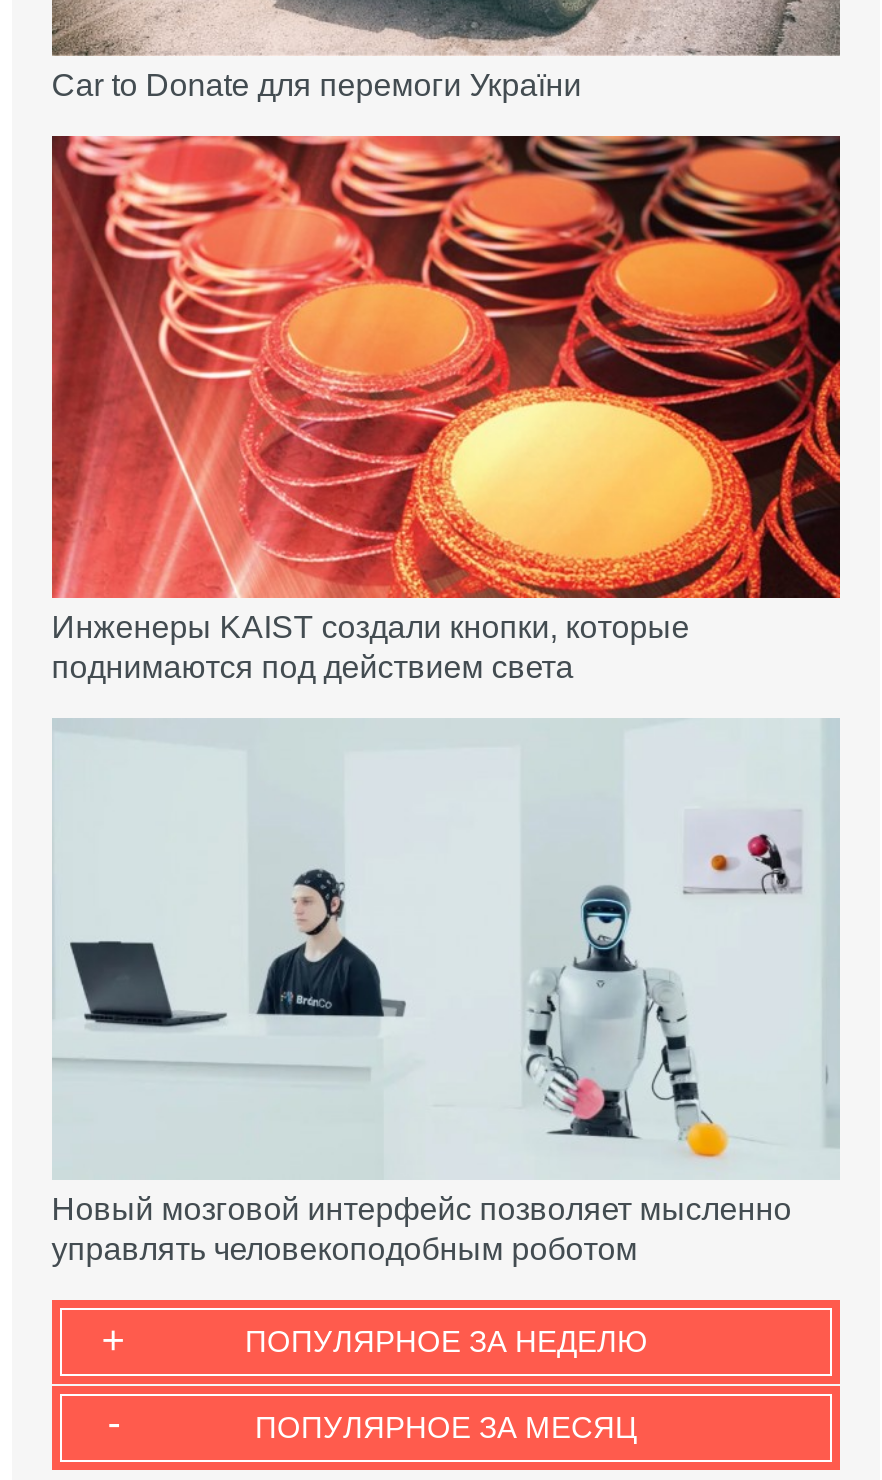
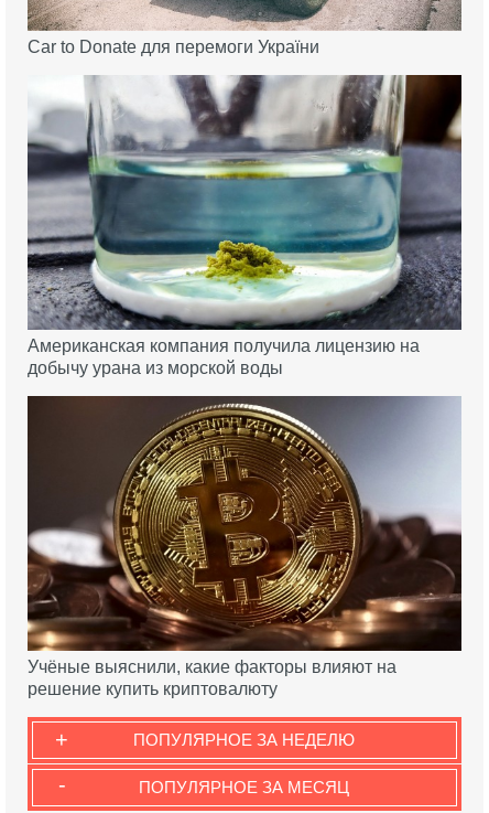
[50,134,842,685] [image] | Инженеры KAIST создали кнопки, которые | поднимаются под действием света -> [26,74,463,378] [image] | Американская компания получила лицензию на | добычу урана из морской воды
[51,718,840,1267] [image] | Новый мозговой интерфейс позволяет мысленно | управлять человекоподобным роботом -> [26,395,463,699] [image] | Учёные выяснили, какие факторы влияют на | решение купить криптовалюту

